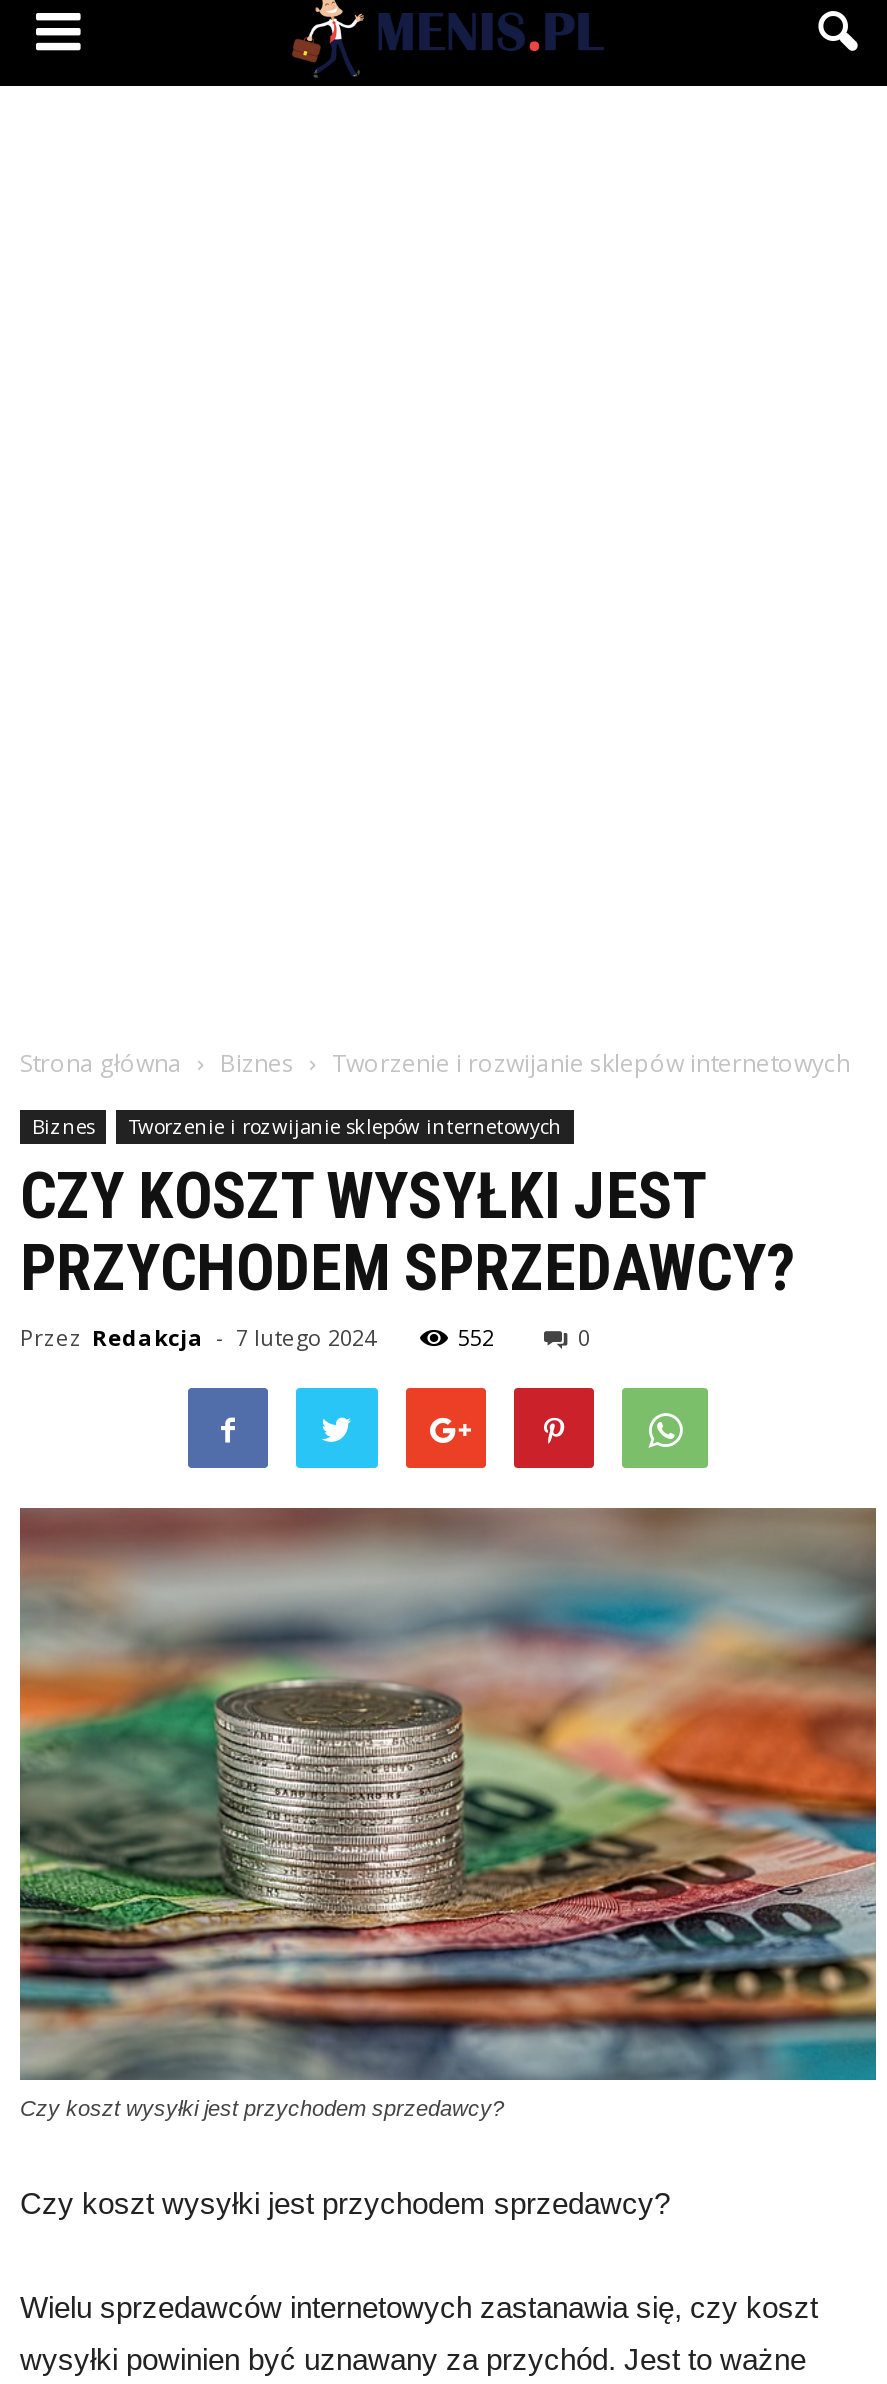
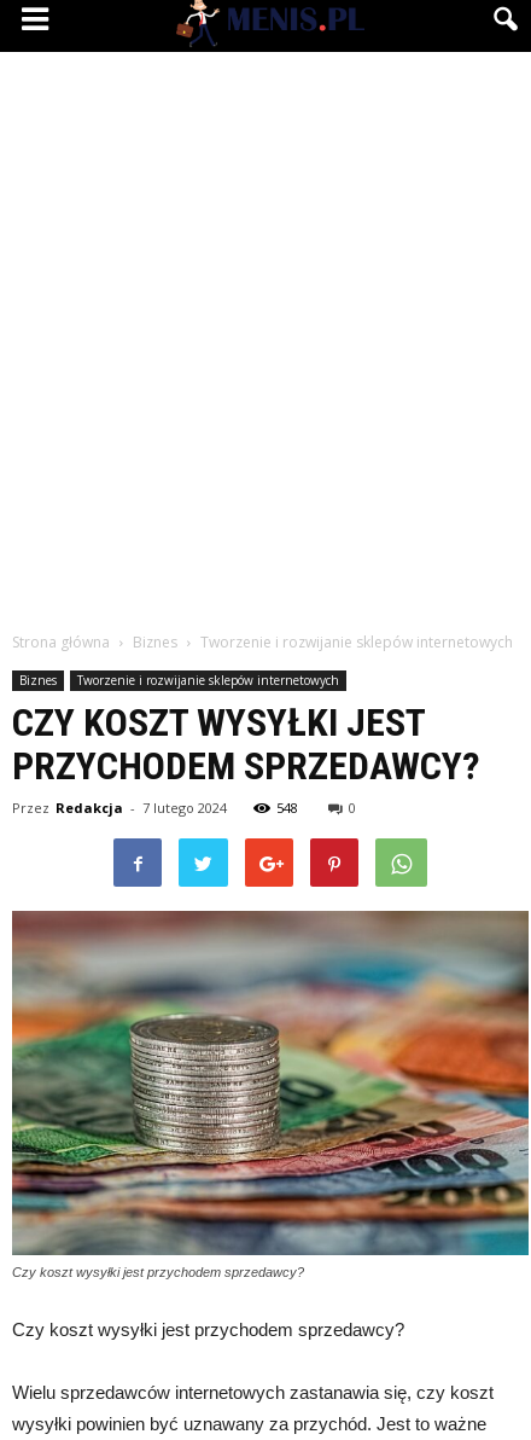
[458,1322,494,1352] 552 -> [276,799,298,817] 548

